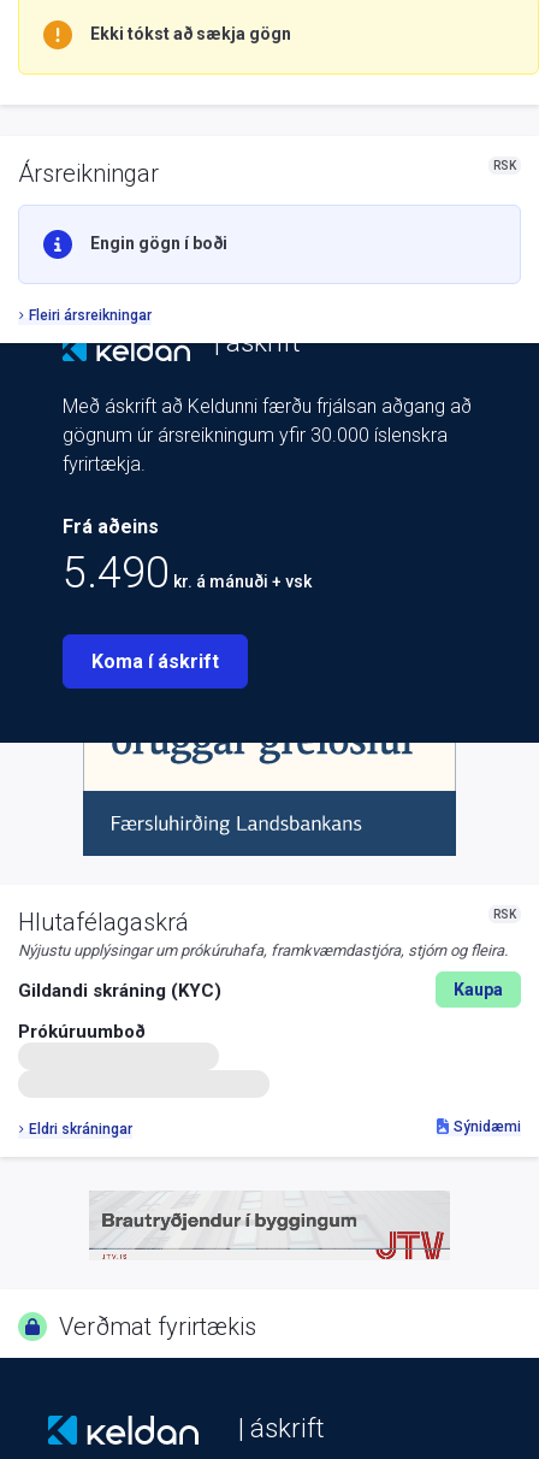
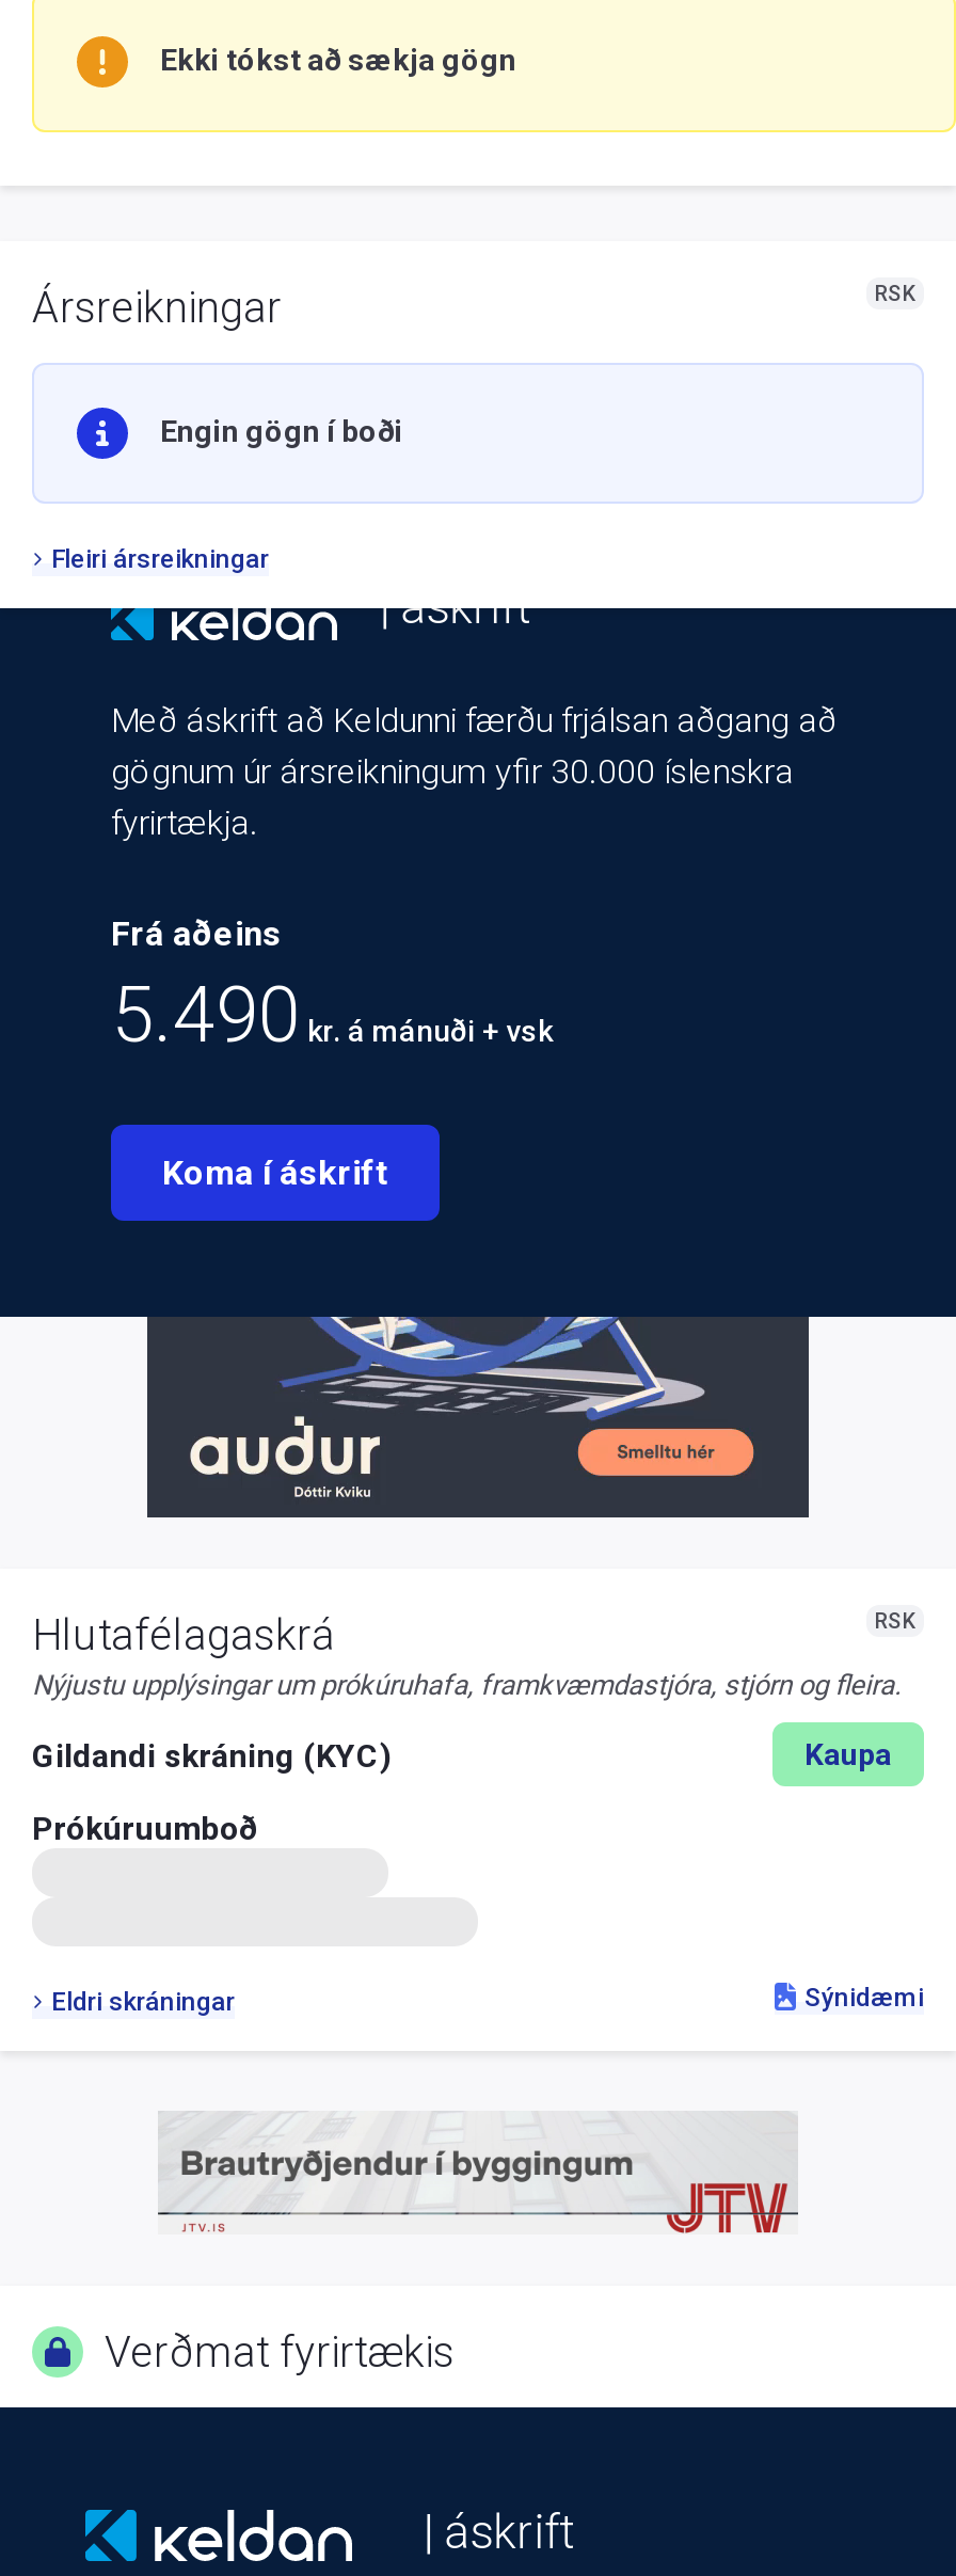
[83,742,456,855] [image] -> [145,1315,811,1515] [image]

